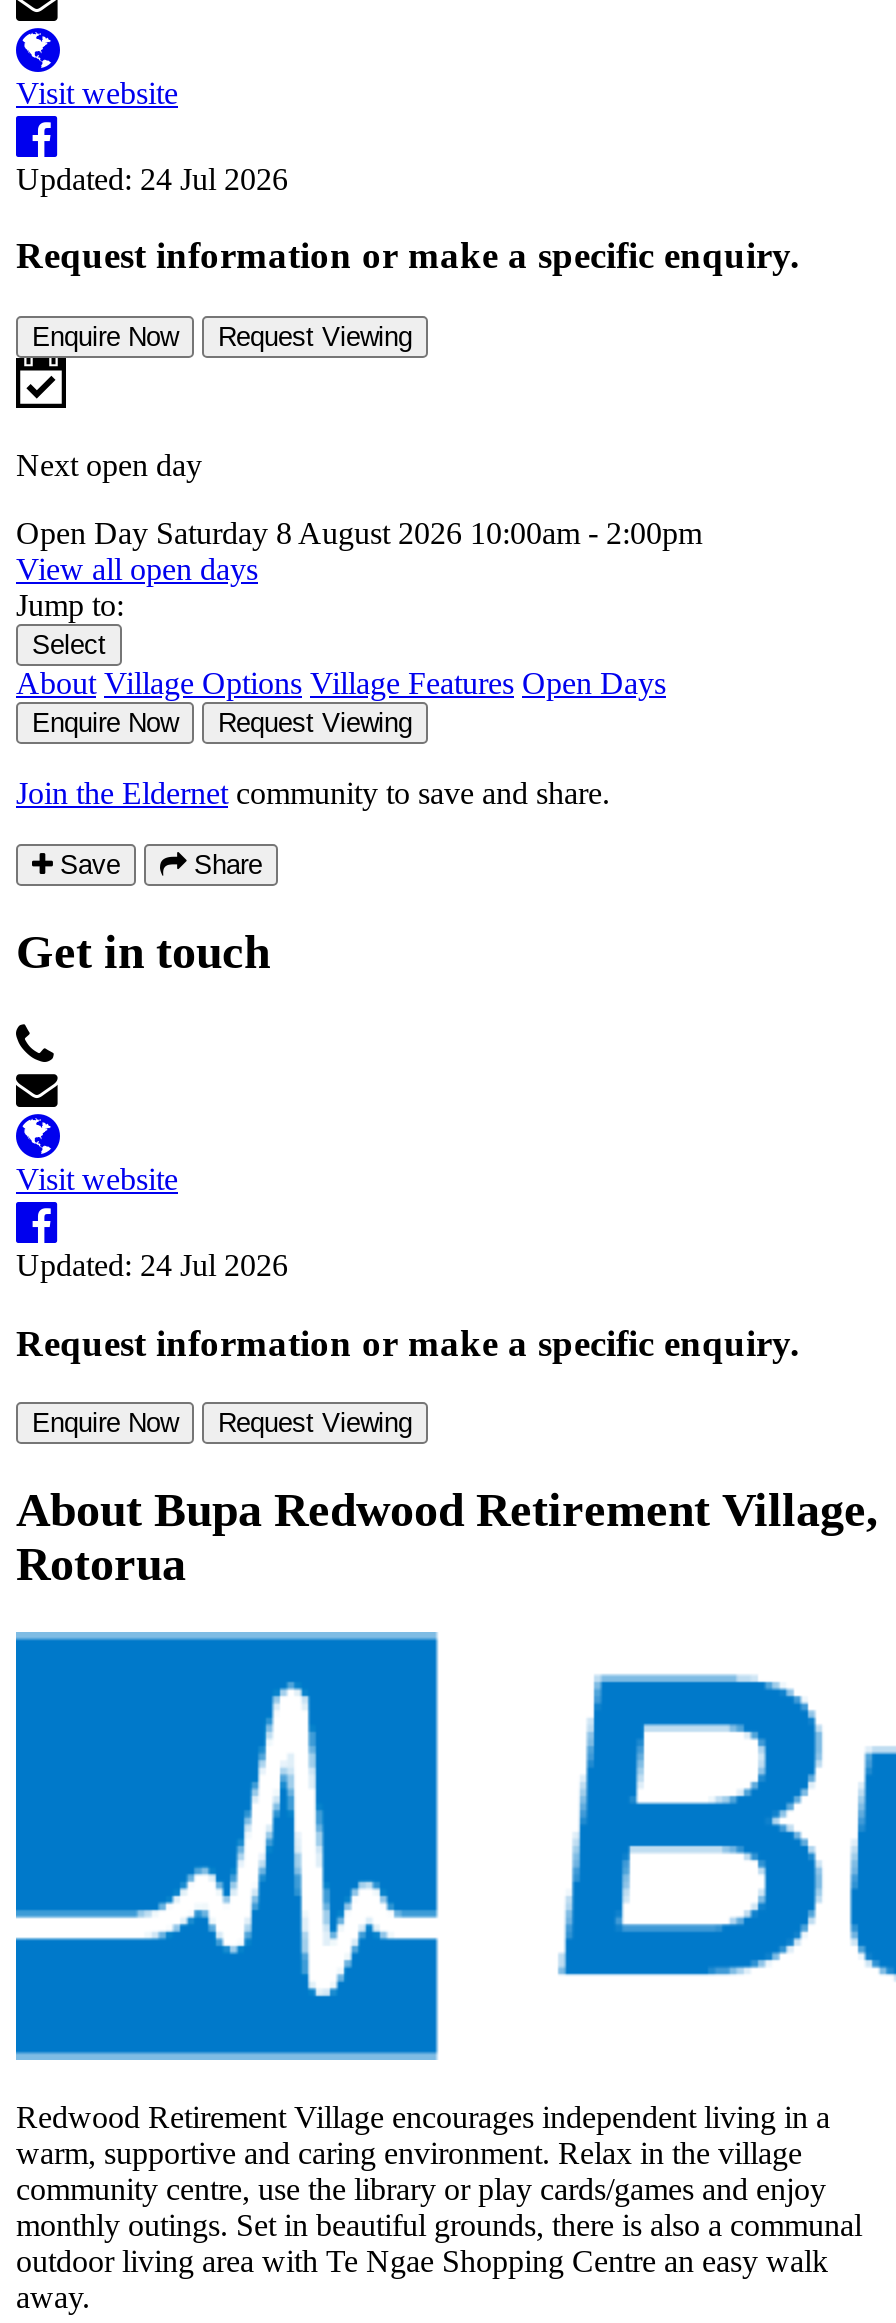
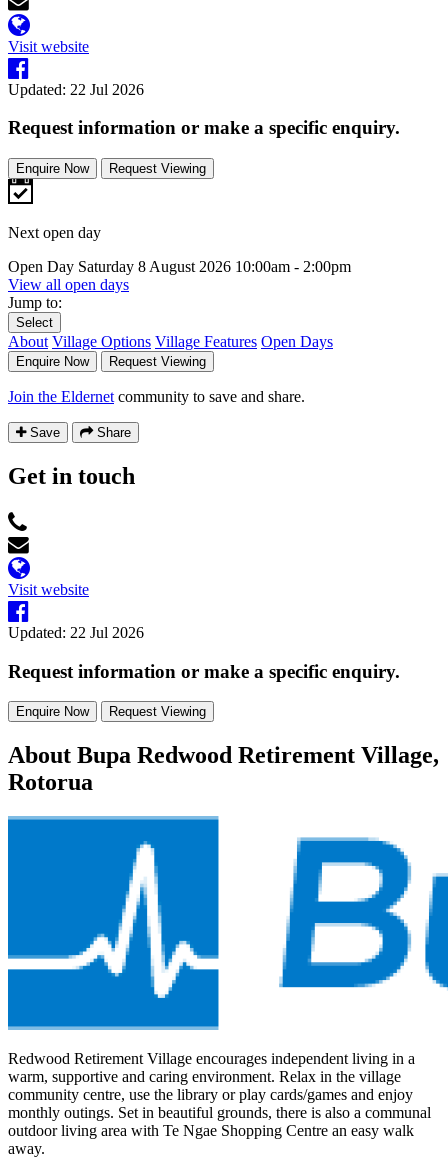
[16,161,288,195] Updated: 24 Jul 2026 -> [8,81,144,98] Updated: 22 Jul 2026
[16,1248,288,1282] Updated: 24 Jul 2026 -> [8,624,144,641] Updated: 22 Jul 2026

